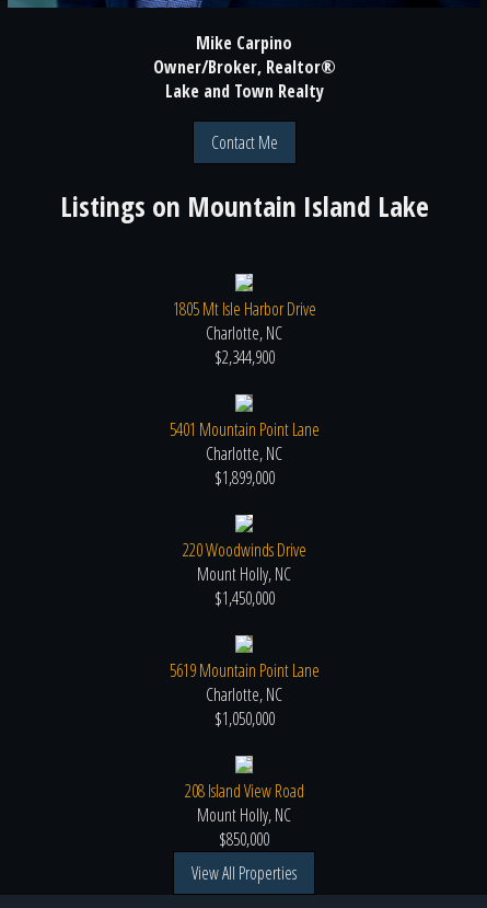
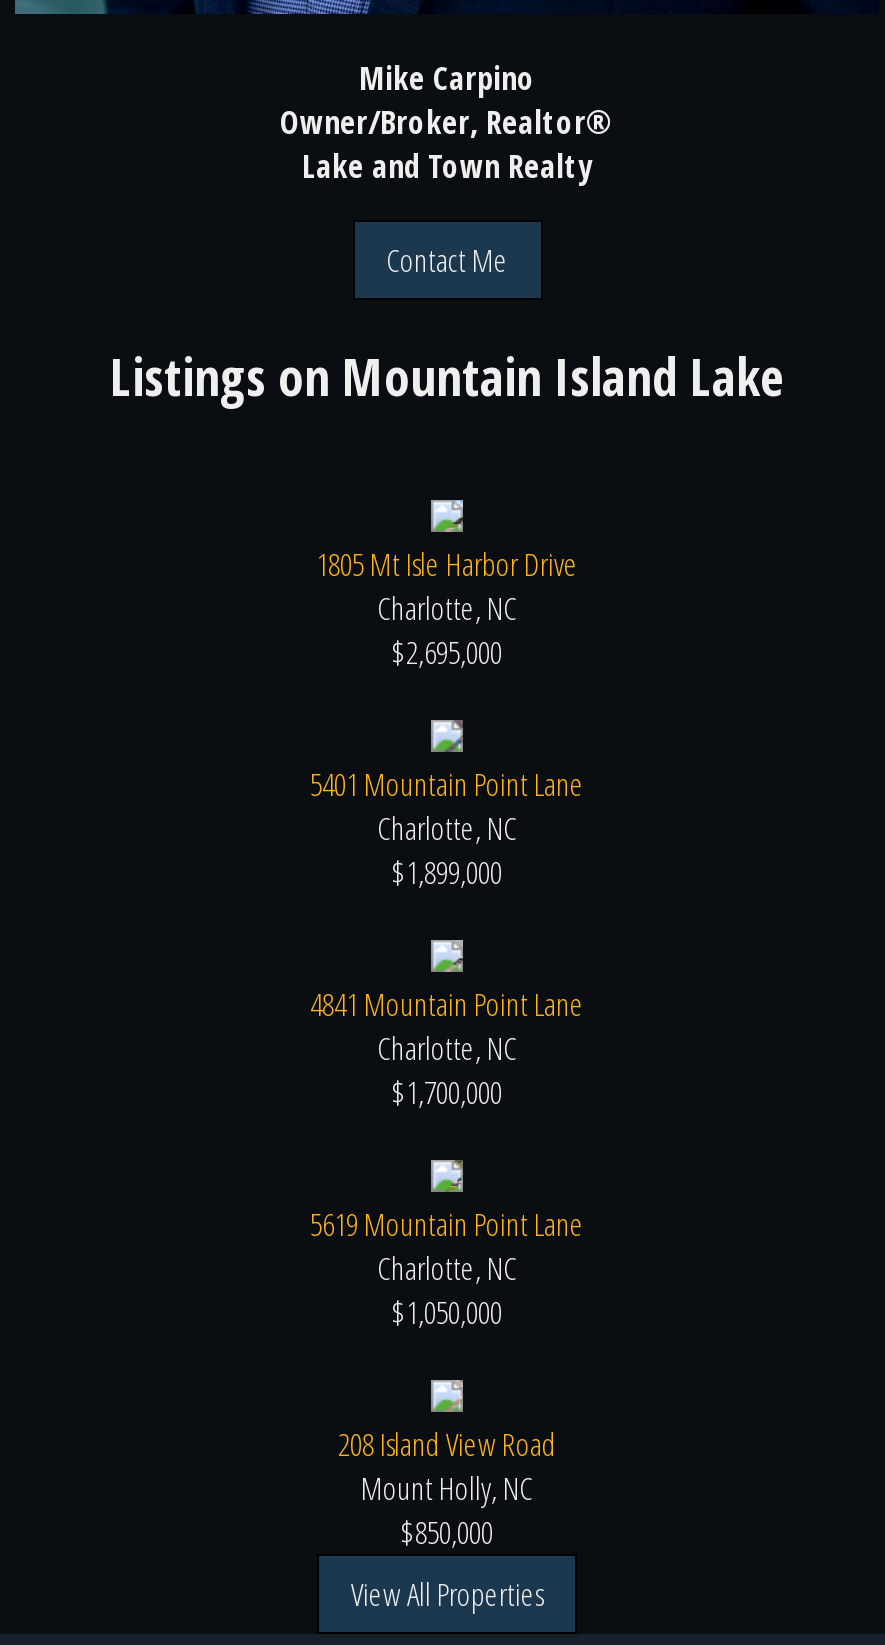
[214,346,274,370] $2,344,900 -> [392,631,502,675] $2,695,000
[182,538,306,611] 220 Woodwinds Drive | Mount Holly, NC | $1,450,000 -> [310,983,584,1115] 4841 Mountain Point Lane | Charlotte, NC | $1,700,000

